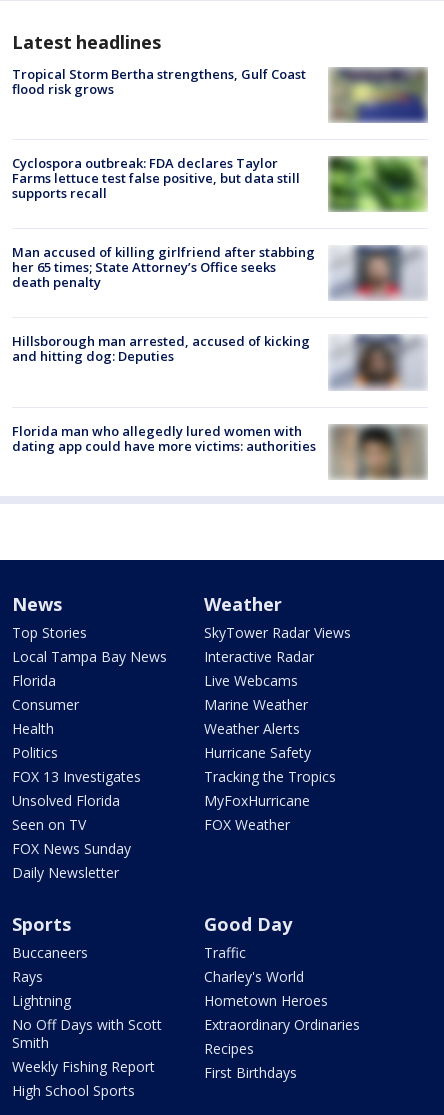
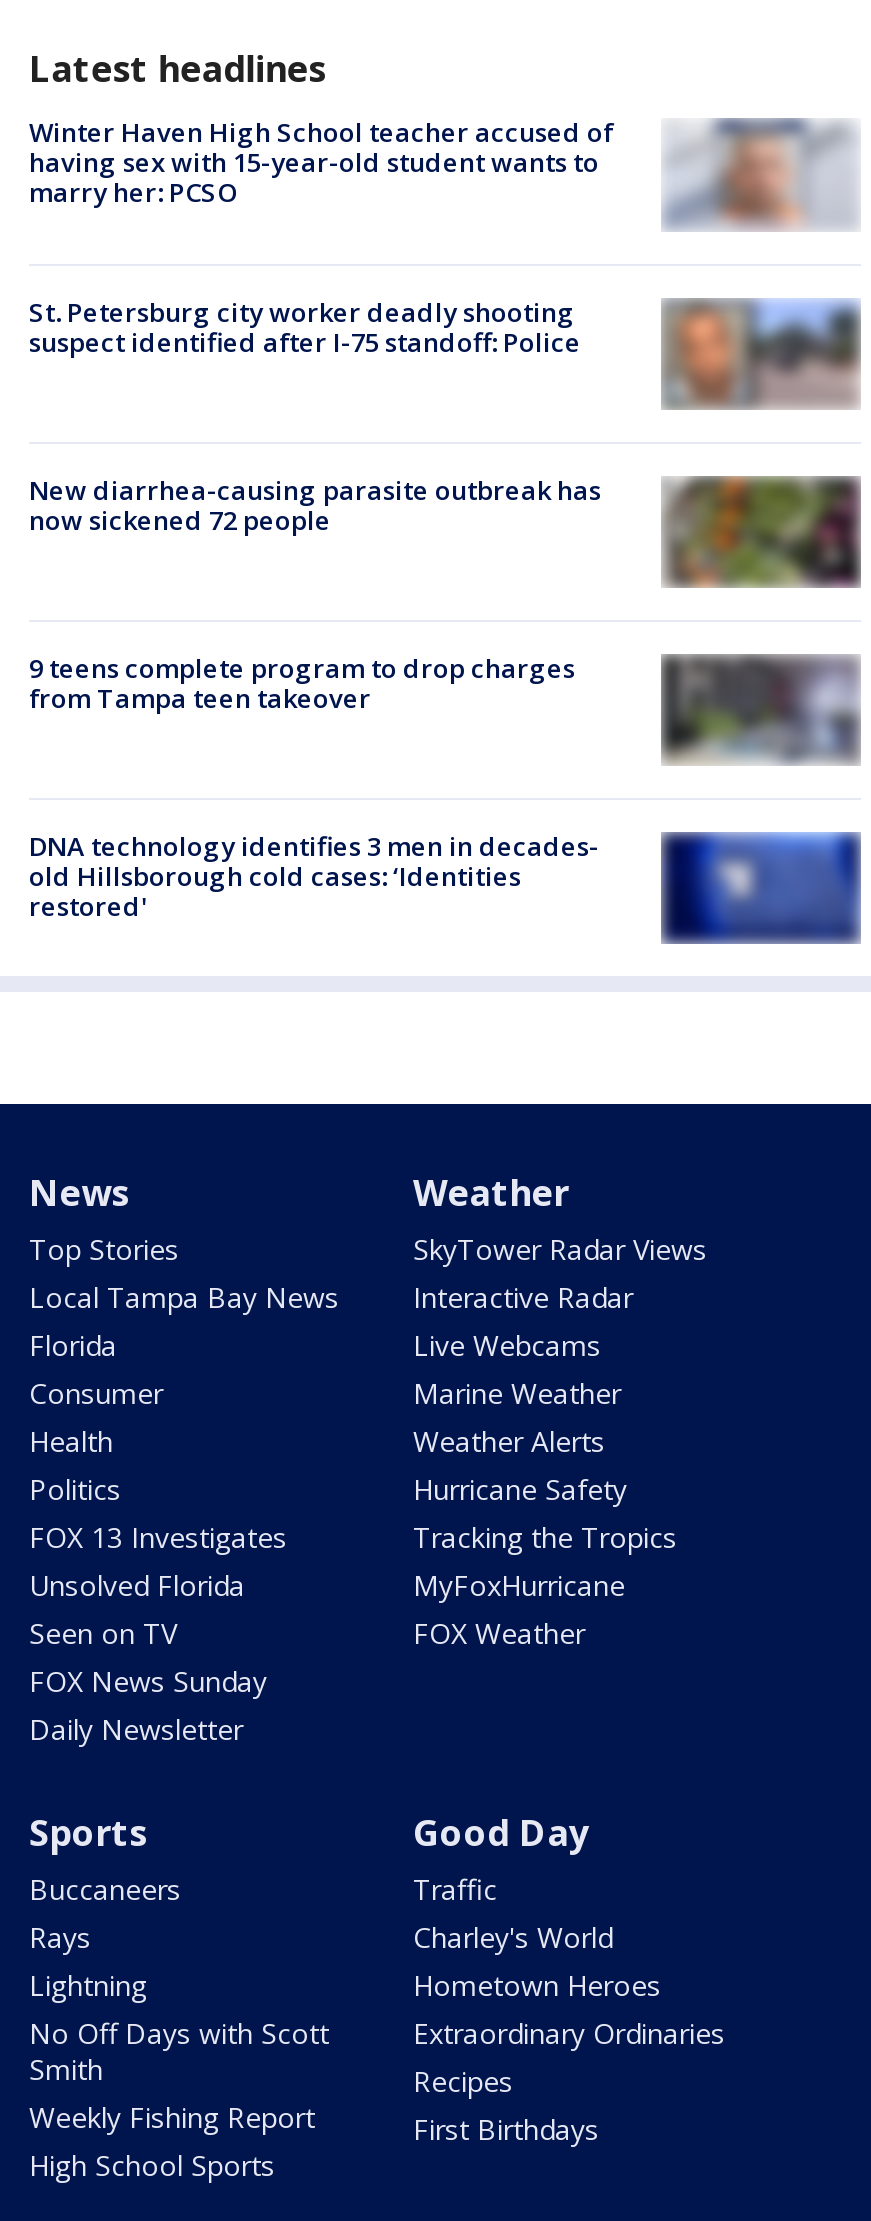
[12,64,428,123] [image] | Tropical Storm Bertha strengthens, Gulf Coast | flood risk grows -> [29,115,859,230] [image] | Winter Haven High School teacher accused of | having sex with 15-year-old student wants to | marry her: PCSO
[12,154,300,202] Cyclospora outbreak: FDA declares Taylor | Farms lettuce test false positive, but data still | supports recall -> [29,294,581,360] St. Petersburg city worker deadly shooting | suspect identified after I-75 standoff: Police
[329,156,428,212] [image] -> [663,298,861,410] [image]
[12,243,427,300] [image] | Man accused of killing girlfriend after stabbing | her 65 times; State Attorney’s Office seeks | death penalty -> [29,472,861,588] [image] | New diarrhea-causing parasite outbreak has | now sickened 72 people
[12,332,310,365] Hillsborough man arrested, accused of kicking | and hitting dog: Deputies -> [29,650,575,716] 9 teens complete program to drop charges | from Tampa teen takeover
[329,335,427,389] [image] -> [661,654,861,764] [image]
[12,421,428,480] [image] | Florida man who allegedly lured women with | dating app could have more victims: authorities -> [29,829,861,946] [image] | DNA technology identifies 3 men in decades- | old Hillsborough cold cases: ‘Identities | restored'

